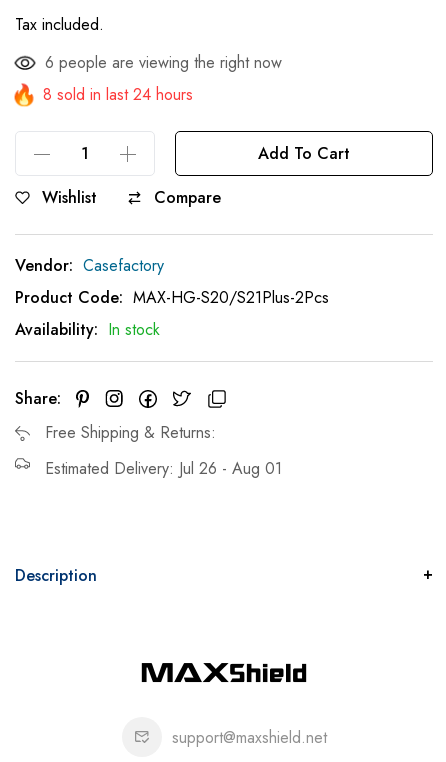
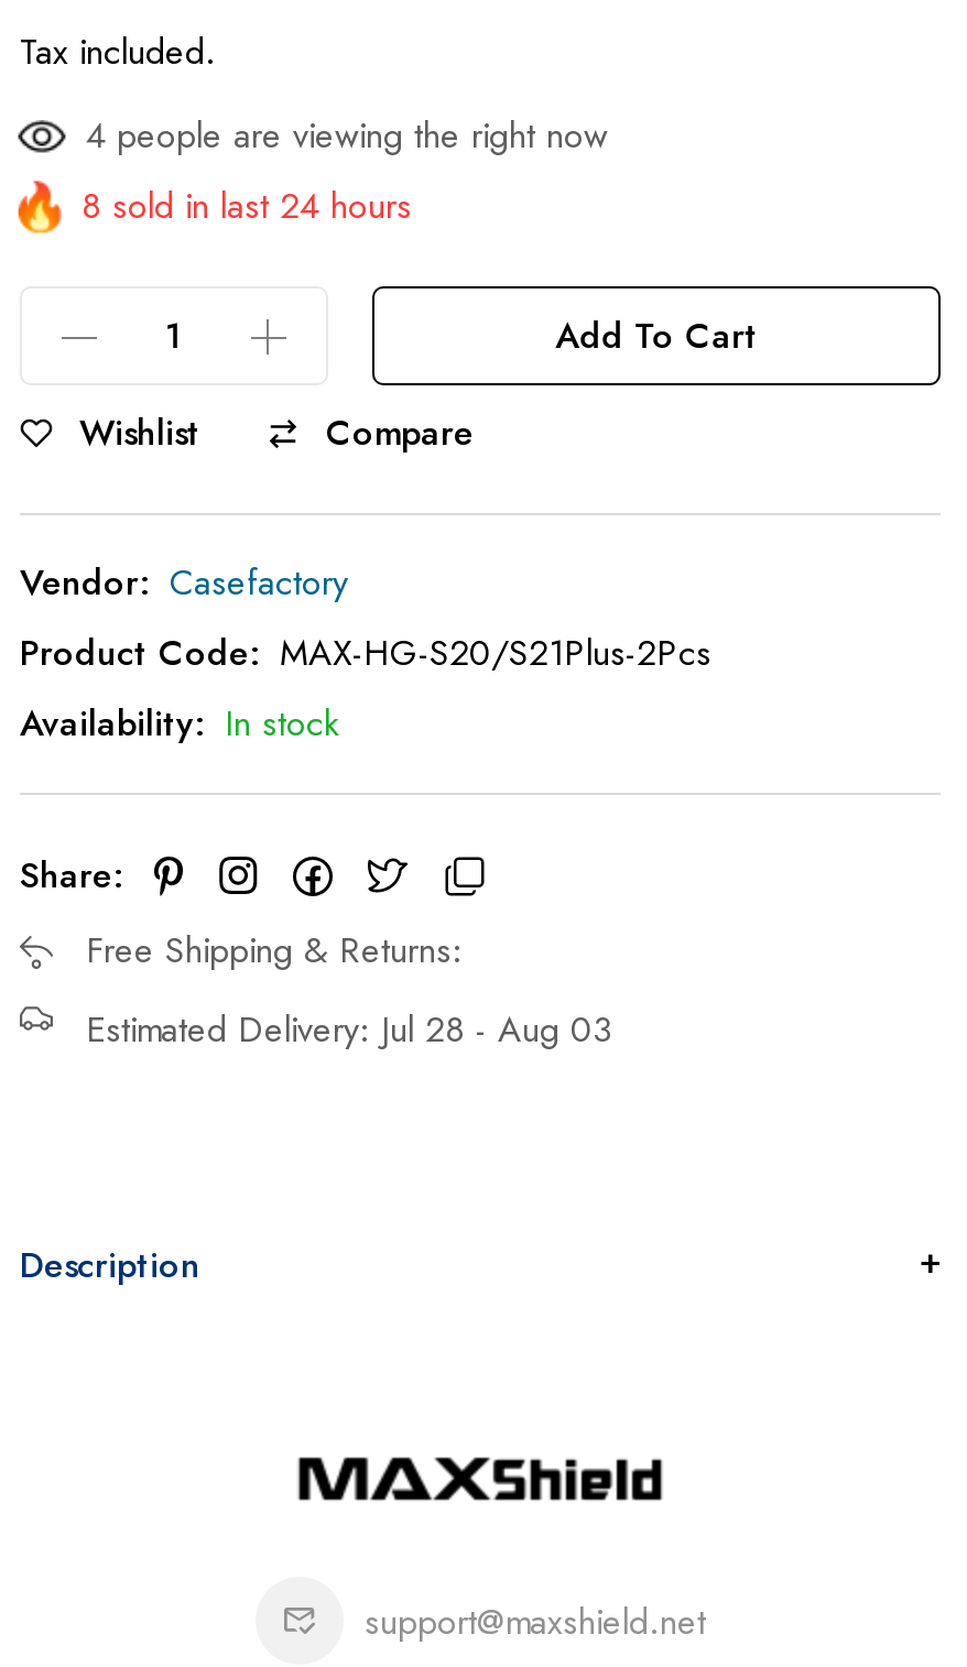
[45,51,282,74] 6 people are viewing the right now -> [86,109,608,161] 4 people are viewing the right now
[45,457,282,480] Estimated Delivery: Jul 26 - Aug 01 -> [86,1004,612,1055] Estimated Delivery: Jul 28 - Aug 03

